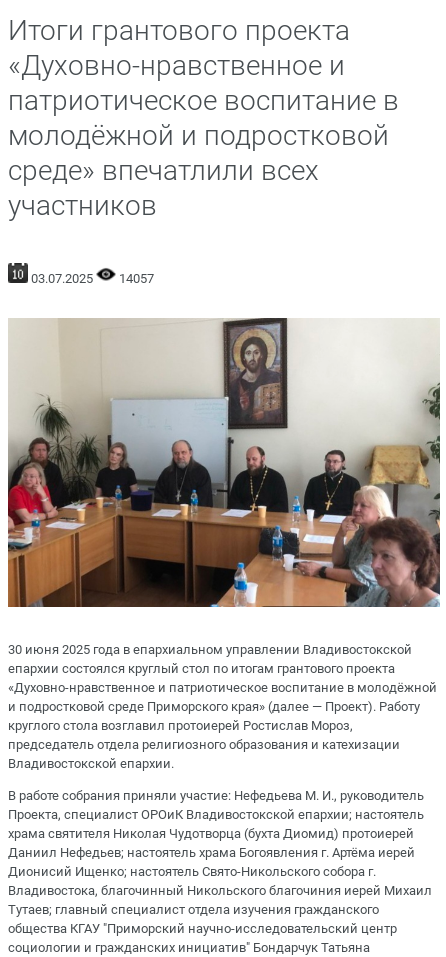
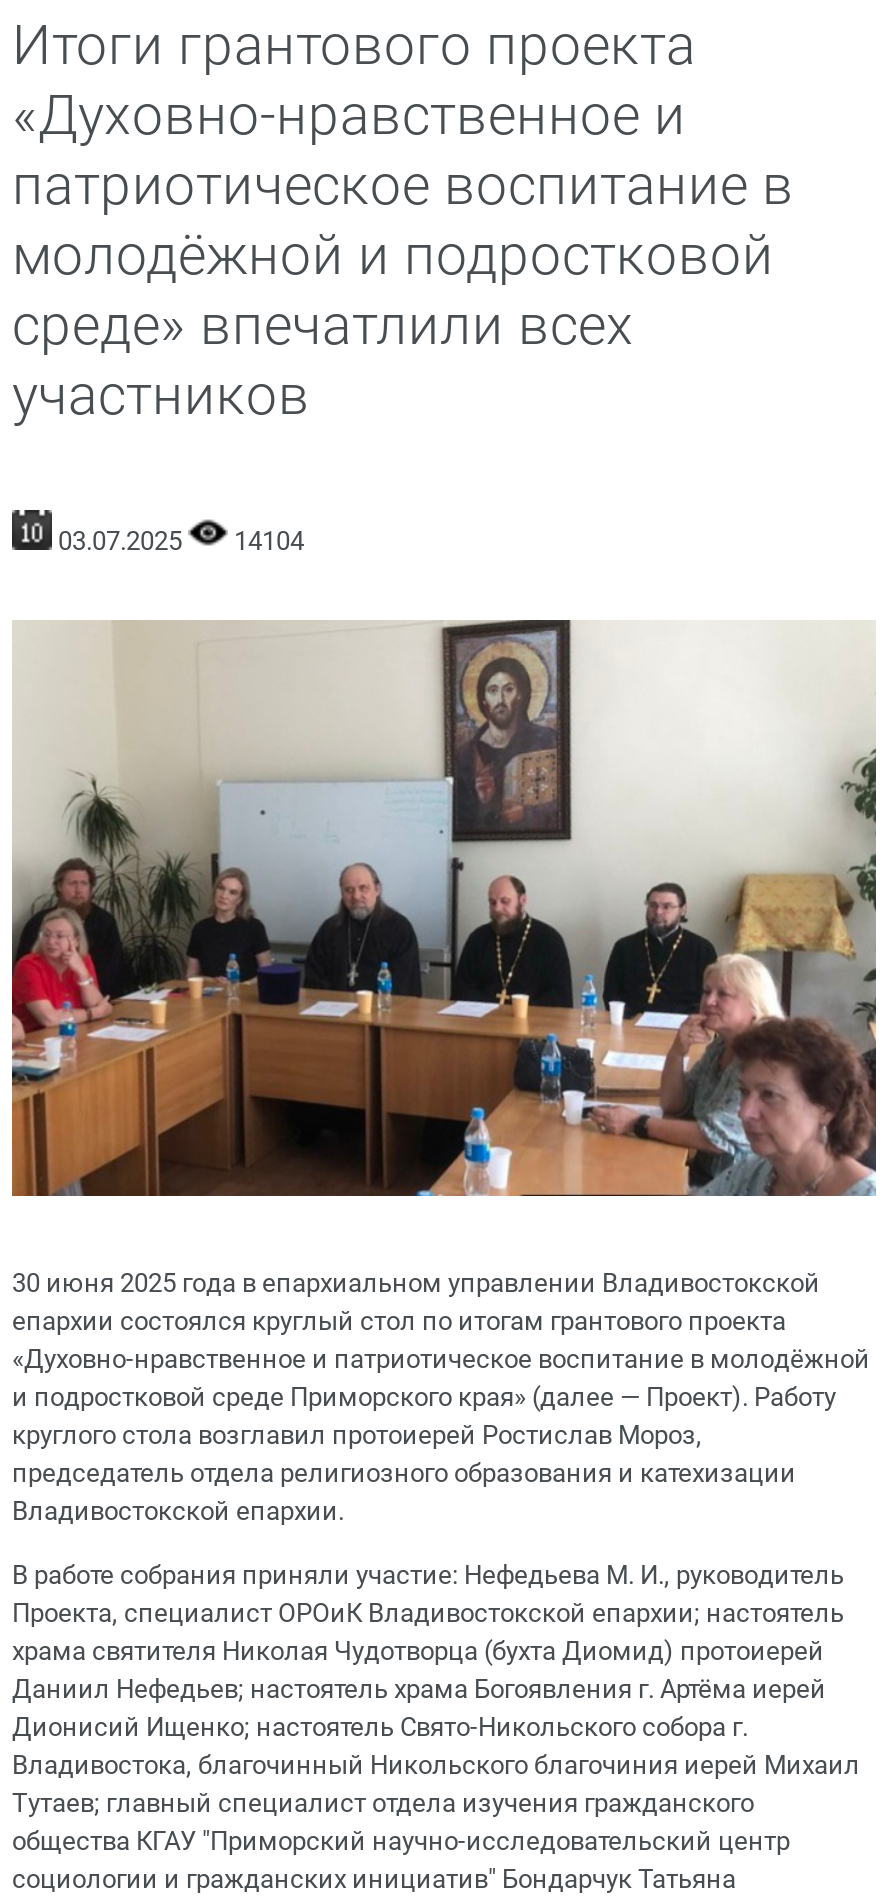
[28,271,154,286] 03.07.2025 14057 -> [52,525,304,555] 03.07.2025 14104

